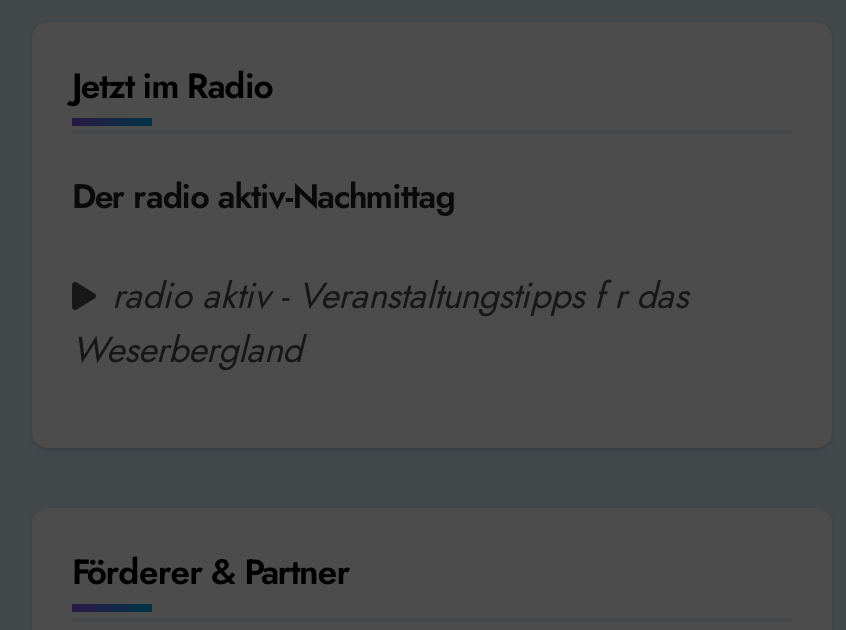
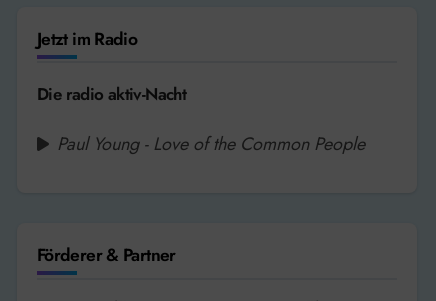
[72,173,454,221] Der radio aktiv-Nachmittag -> [37,82,186,106] Die radio aktiv-Nacht
[72,271,688,377] radio aktiv - Veranstaltungstipps f r das | Weserbergland -> [57,131,365,157] Paul Young - Love of the Common People

